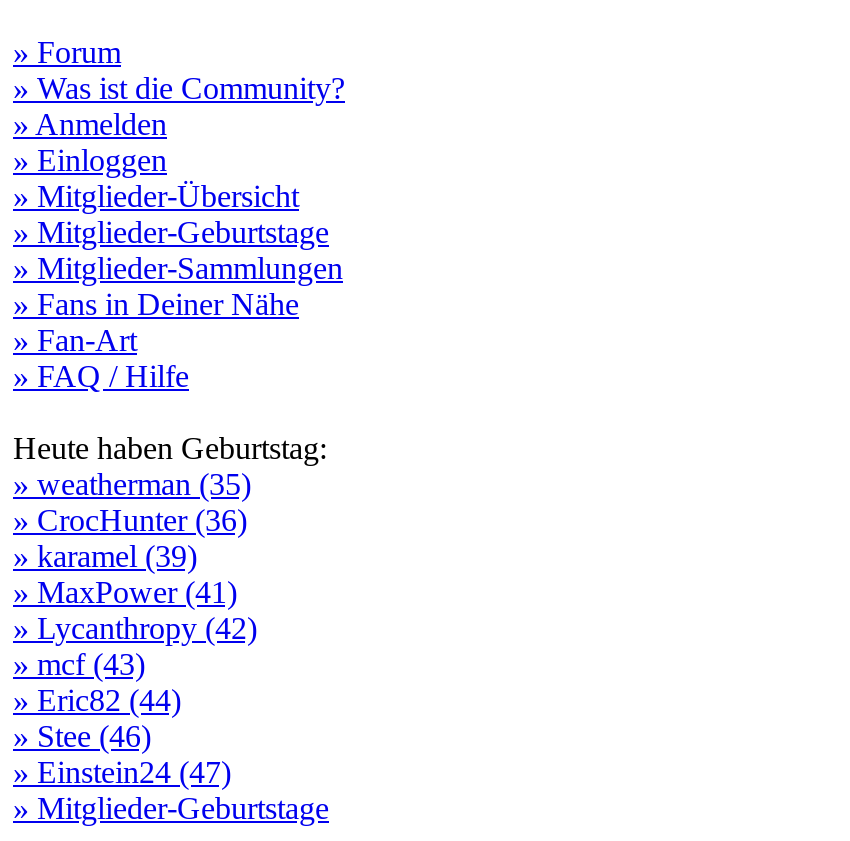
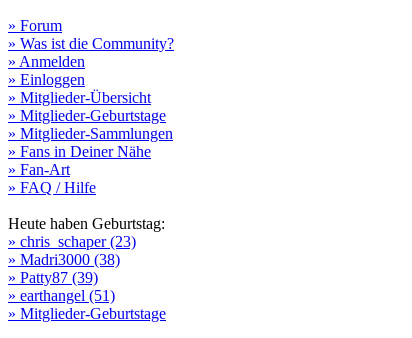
[13,467,257,789] » weatherman (35) | » CrocHunter (36) | » karamel (39) | » MaxPower (41) | » Lycanthropy (42) | » mcf (43) | » Eric82 (44) | » Stee (46) | » Einstein24 (47) -> [8,233,136,304] » chris_schaper (23) | » Madri3000 (38) | » Patty87 (39) | » earthangel (51)

